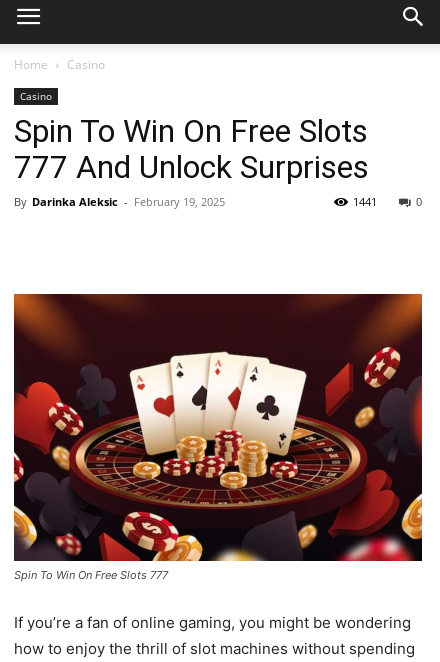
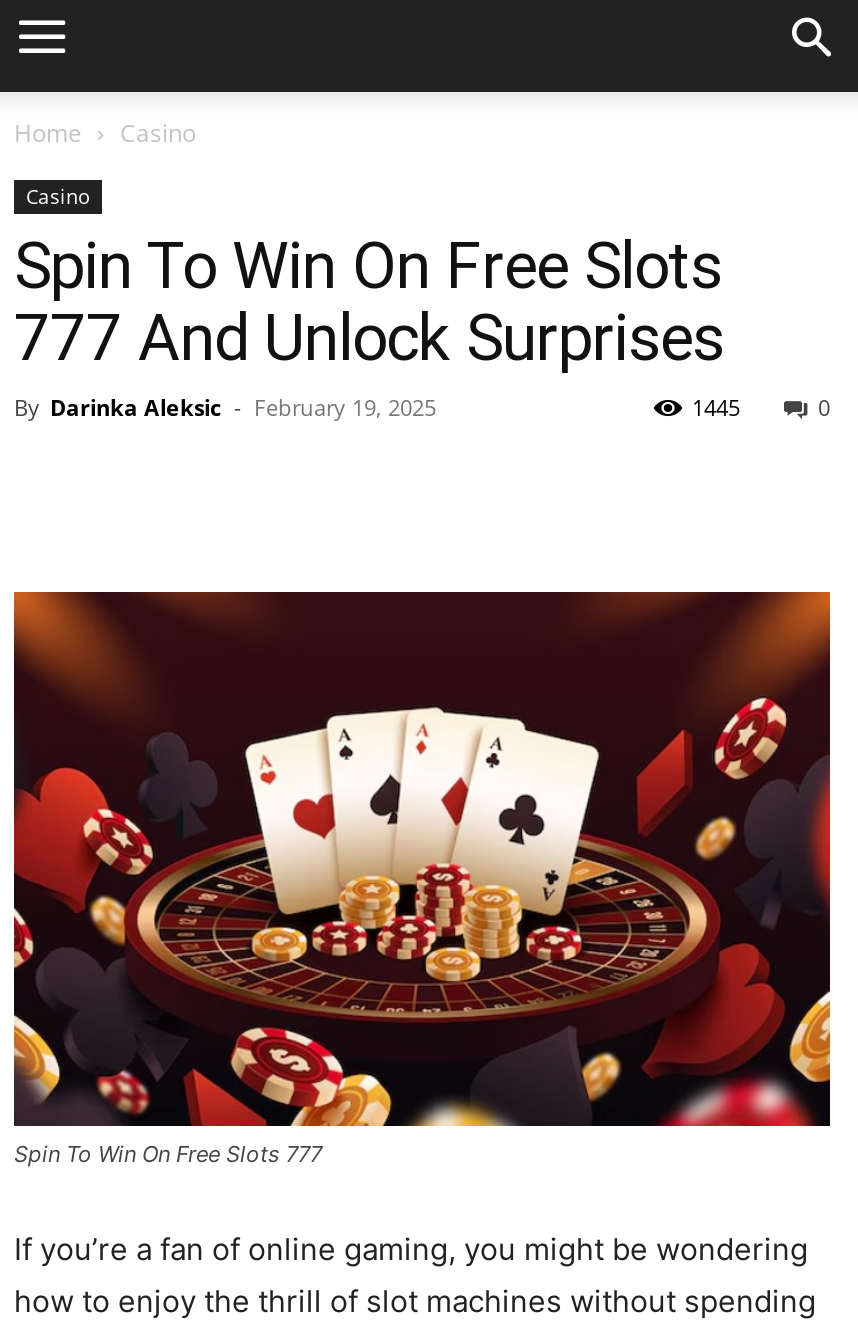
[353,194,377,209] 1441 -> [692,392,740,422] 1445

